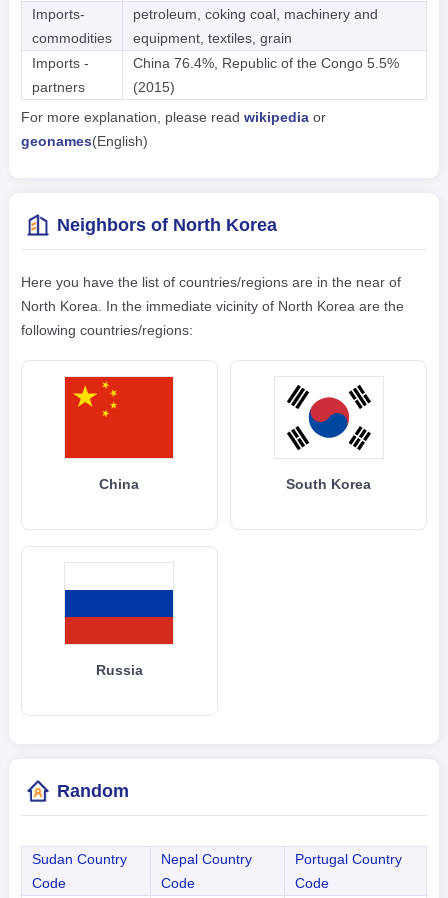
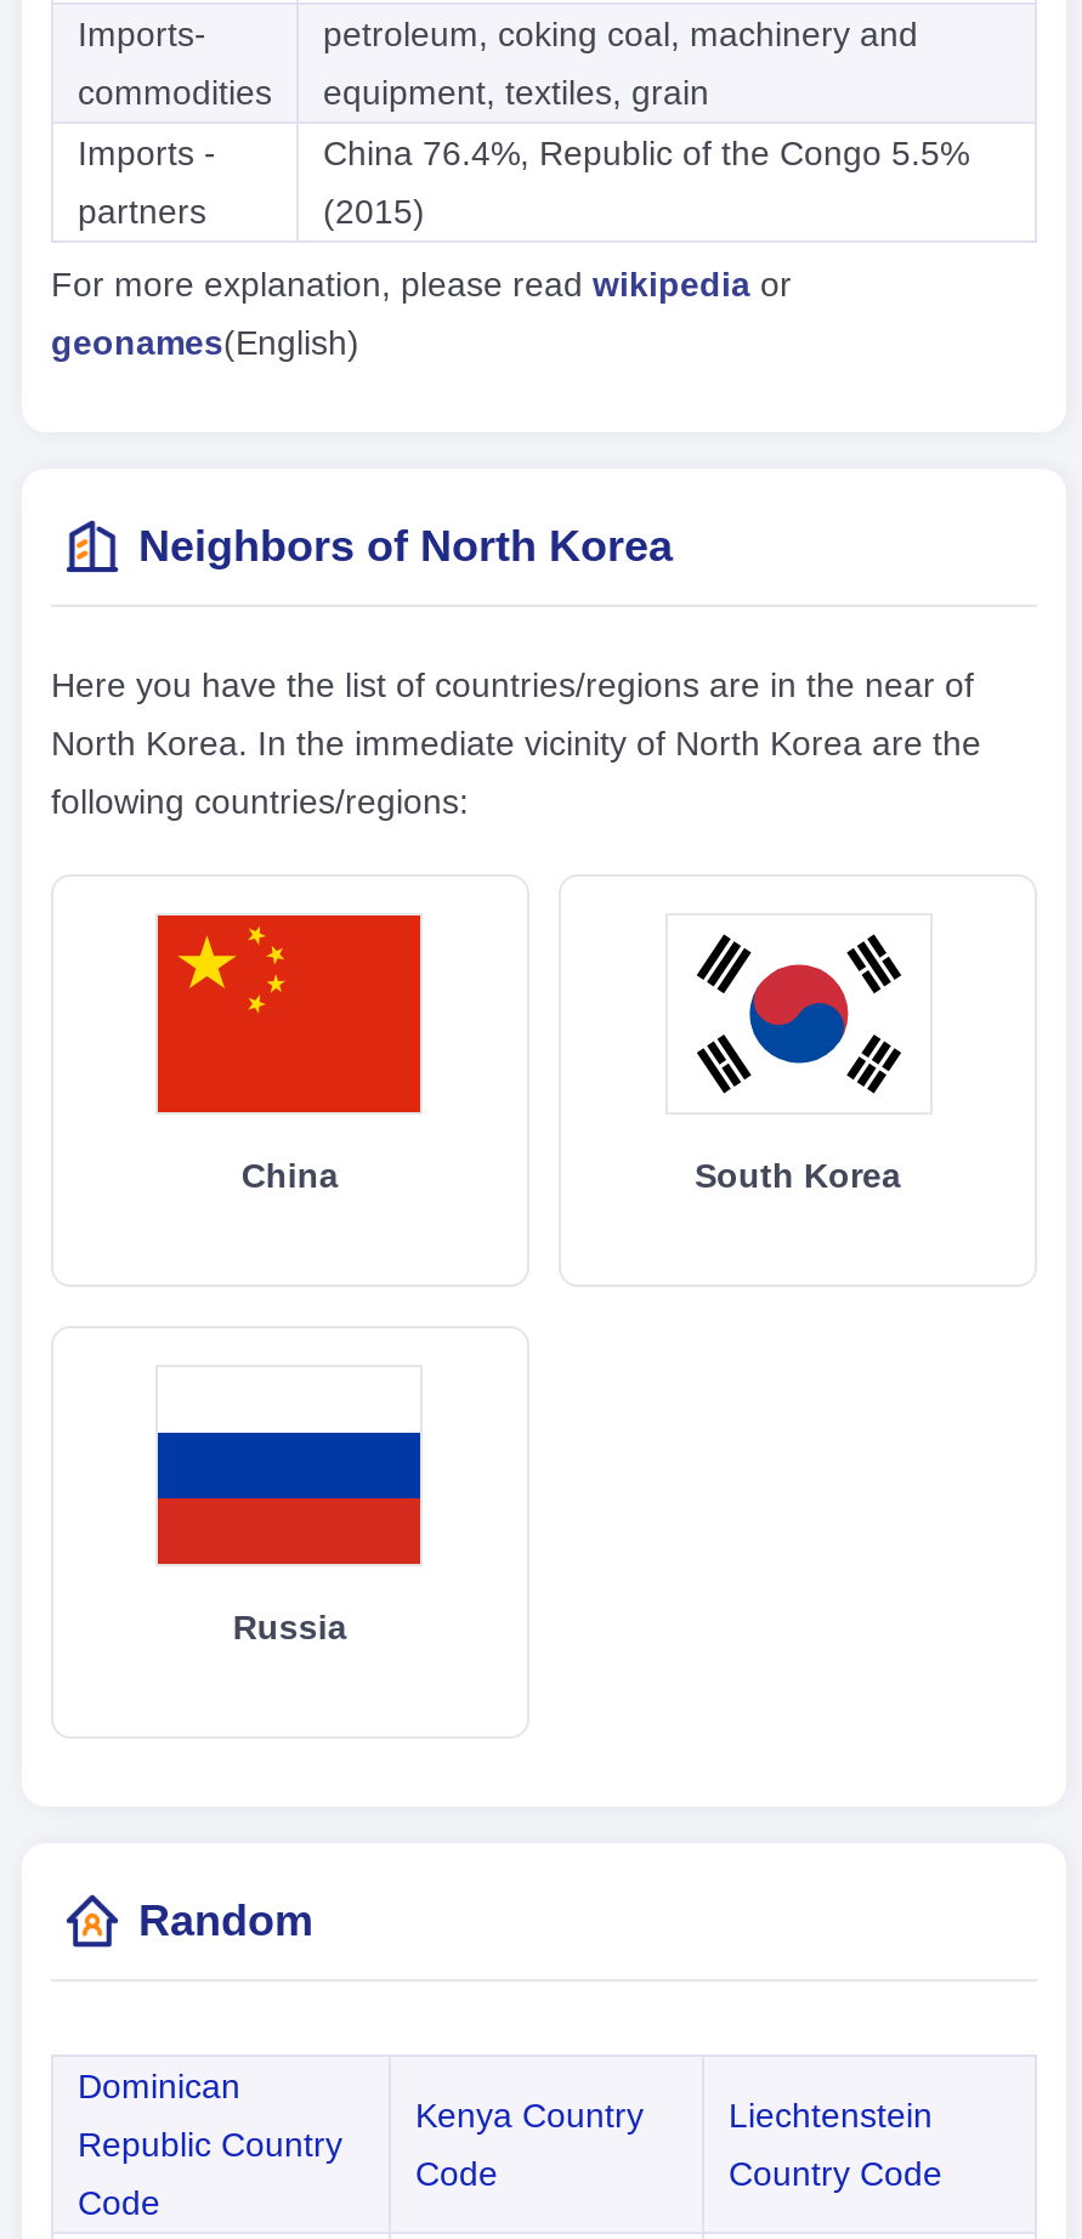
[32,851,127,867] Sudan Country -> [78,2066,342,2163] Dominican | Republic Country
[161,851,252,867] Nepal Country -> [415,2095,644,2134] Kenya Country
[295,851,402,867] Portugal Country -> [729,2095,933,2134] Liechtenstein
[295,875,329,891] Code -> [729,2154,942,2193] Country Code

